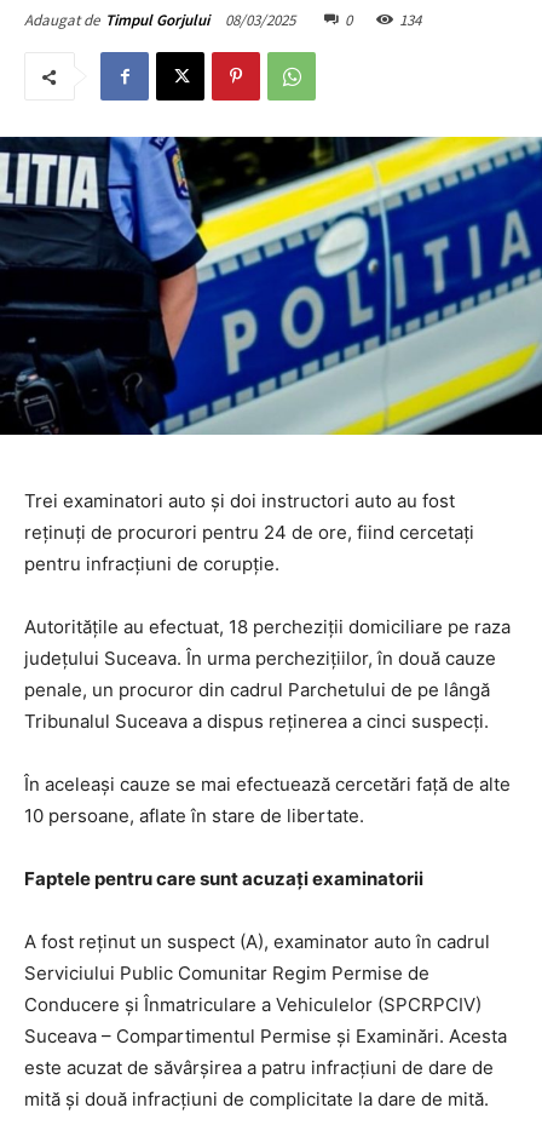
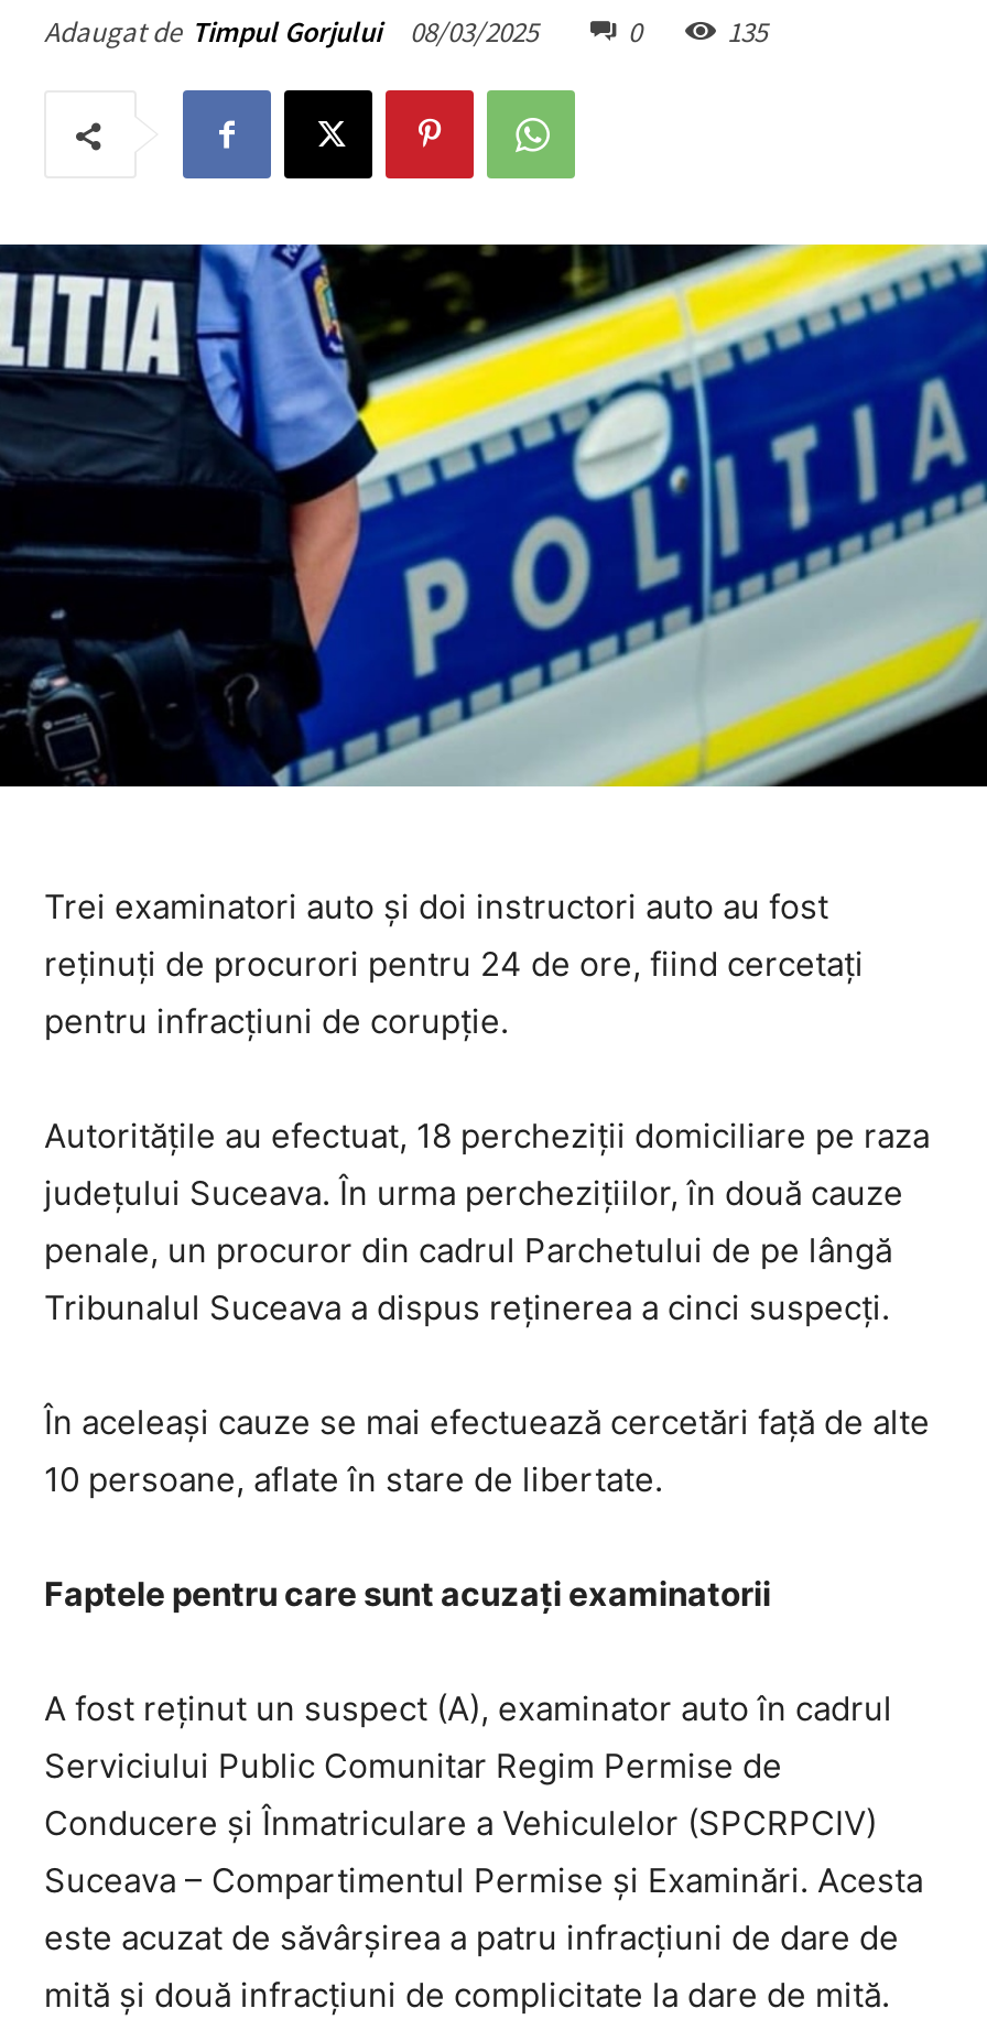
[399,10,421,30] 134 -> [727,13,767,50] 135

